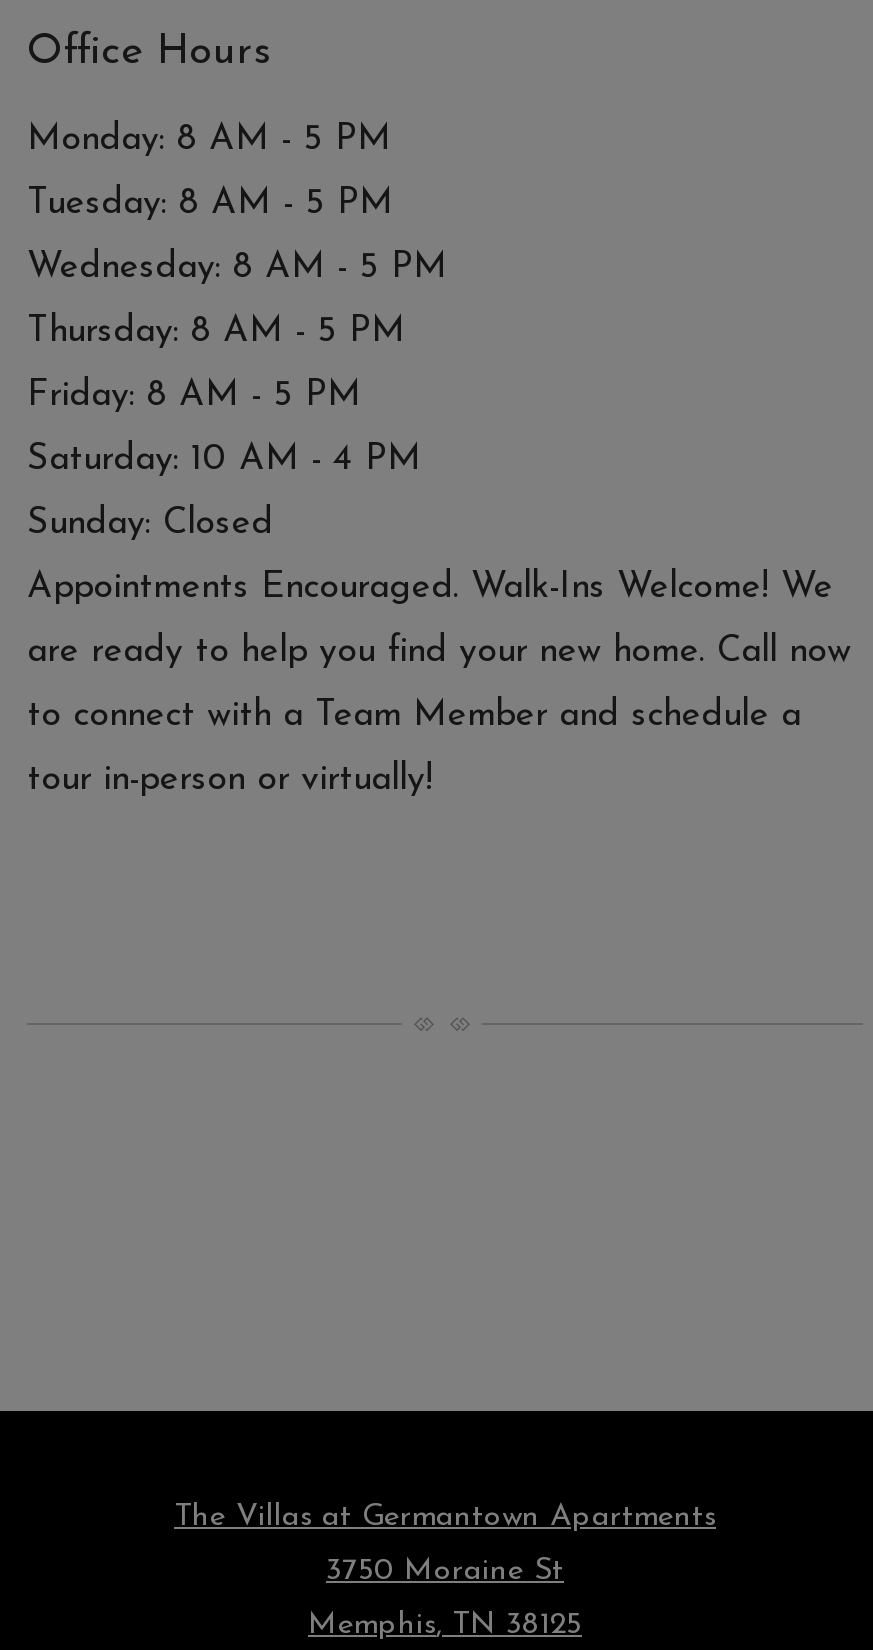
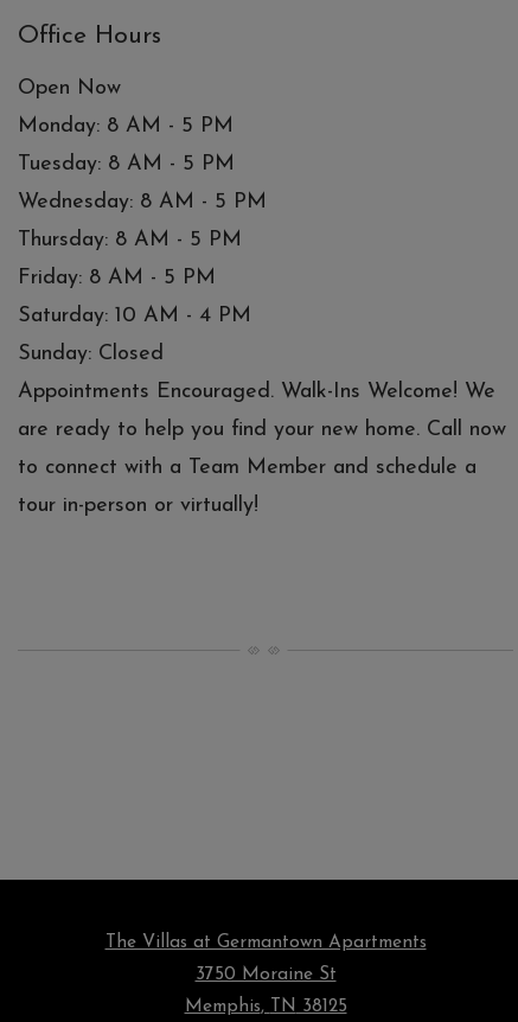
none -> [18,77,121,99] Open Now

